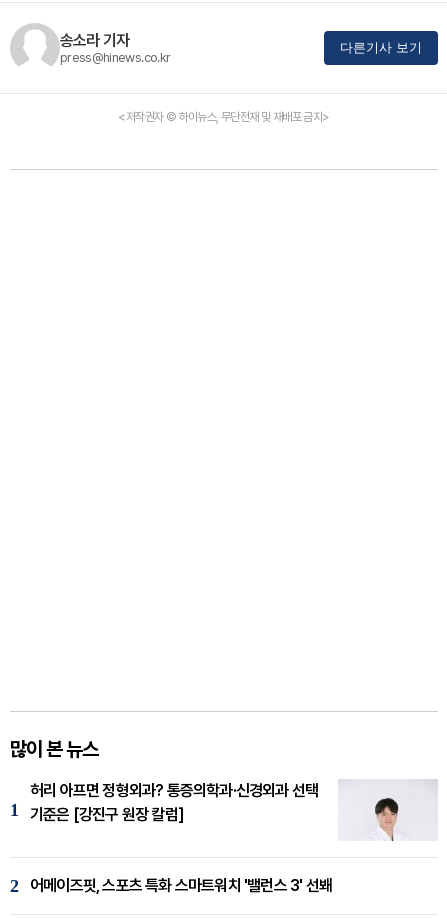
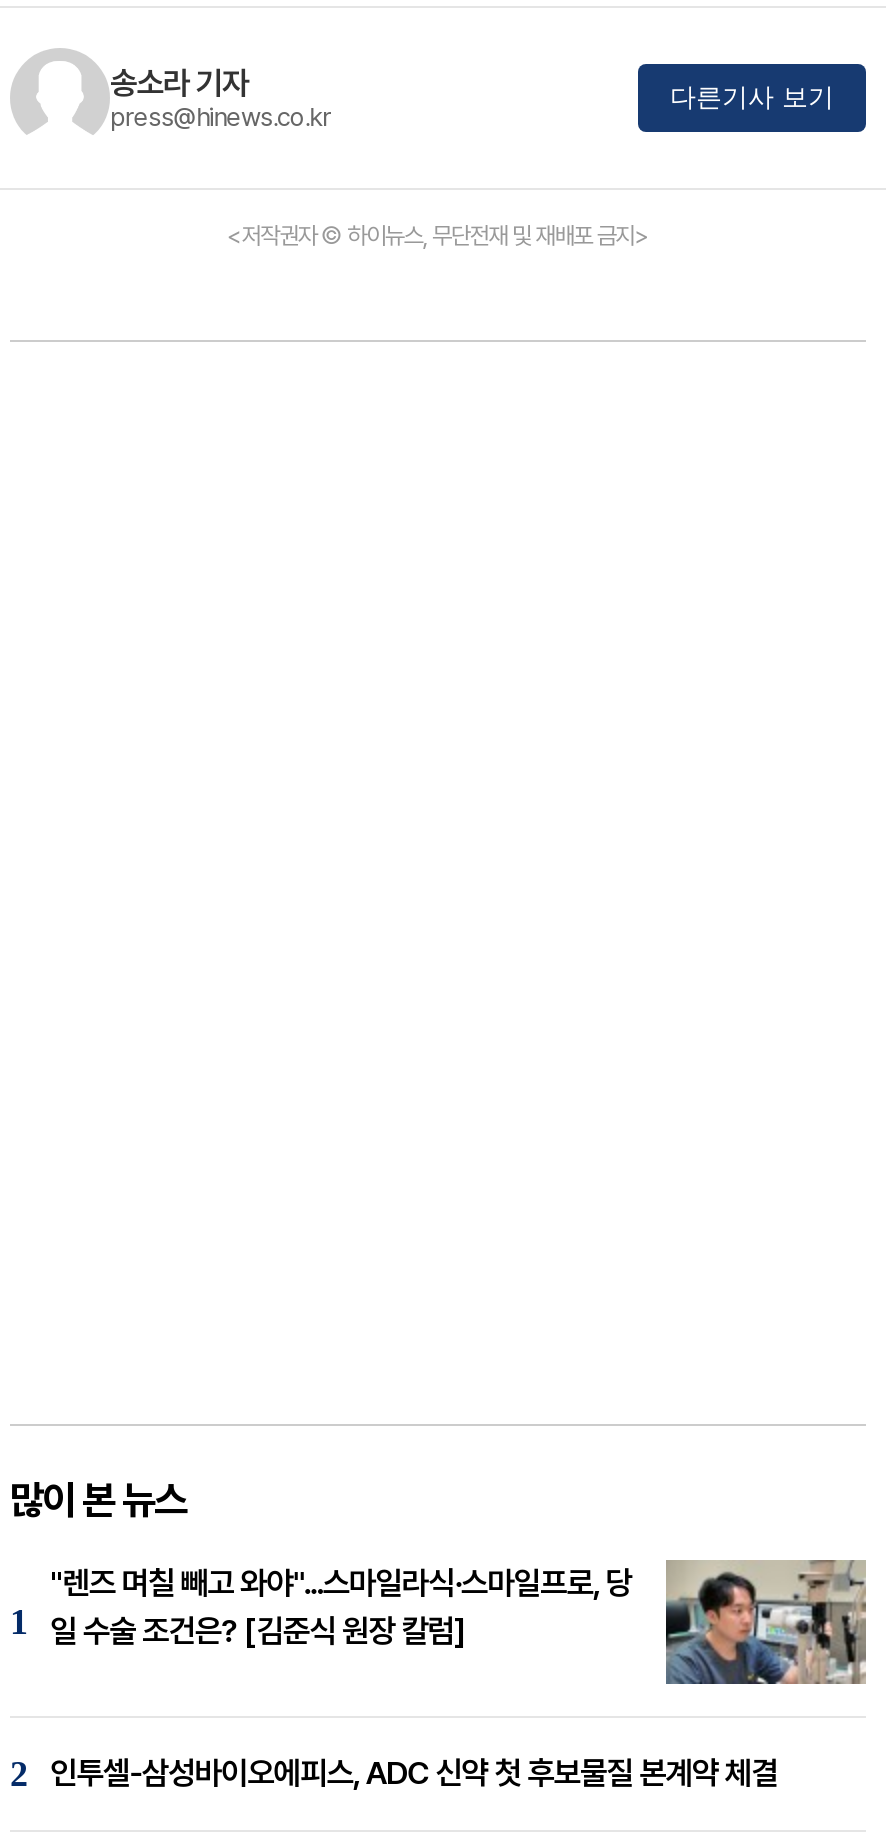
[30,779,438,841] [image] | 허리 아프면 정형외과? 통증의학과·신경외과 선택 | 기준은 [강진구 원장 칼럼] -> [50,1558,868,1686] [image] | "렌즈 며칠 빼고 와야"...스마일라식·스마일프로, 당 | 일 수술 조건은? [김준식 원장 칼럼]
[30,876,332,895] 어메이즈핏, 스포츠 특화 스마트워치 '밸런스 3' 선봬 -> [50,1754,778,1792] 인투셀-삼성바이오에피스, ADC 신약 첫 후보물질 본계약 체결

